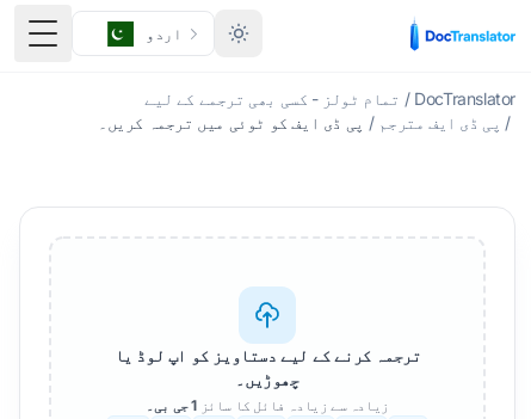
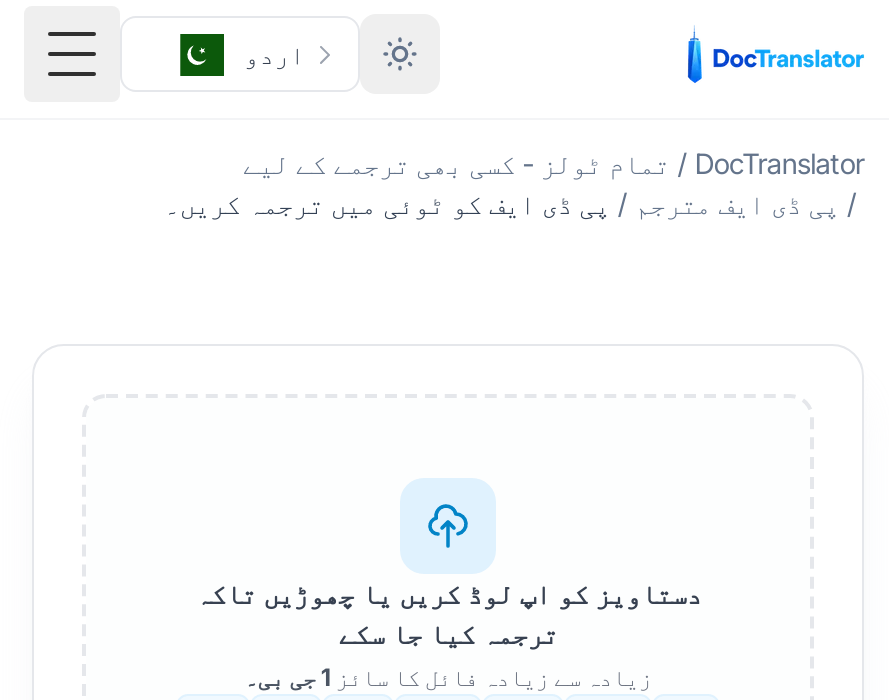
[114,345,421,389] ترجمہ کرنے کے لیے دستاویز کو اپ لوڈ یا | چھوڑیں۔ -> [195,576,701,650] دستاویز کو اپ لوڈ کریں یا چھوڑیں تاکہ | ترجمہ کیا جا سکے

